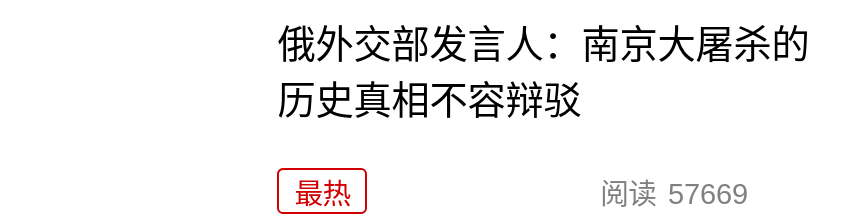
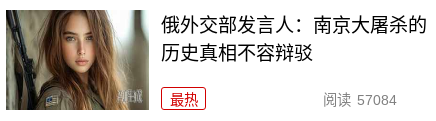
none -> [5,9,150,111] [image]
[600,177,748,209] 阅读 57669 -> [323,92,396,108] 阅读 57084

